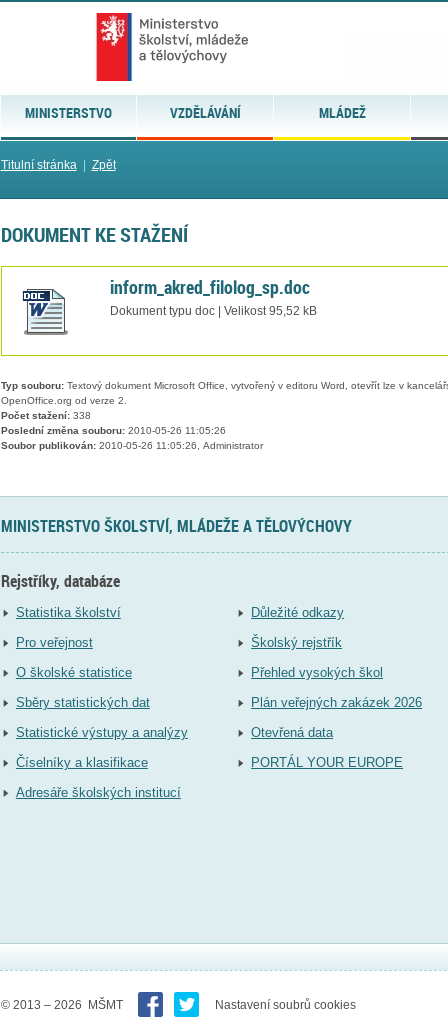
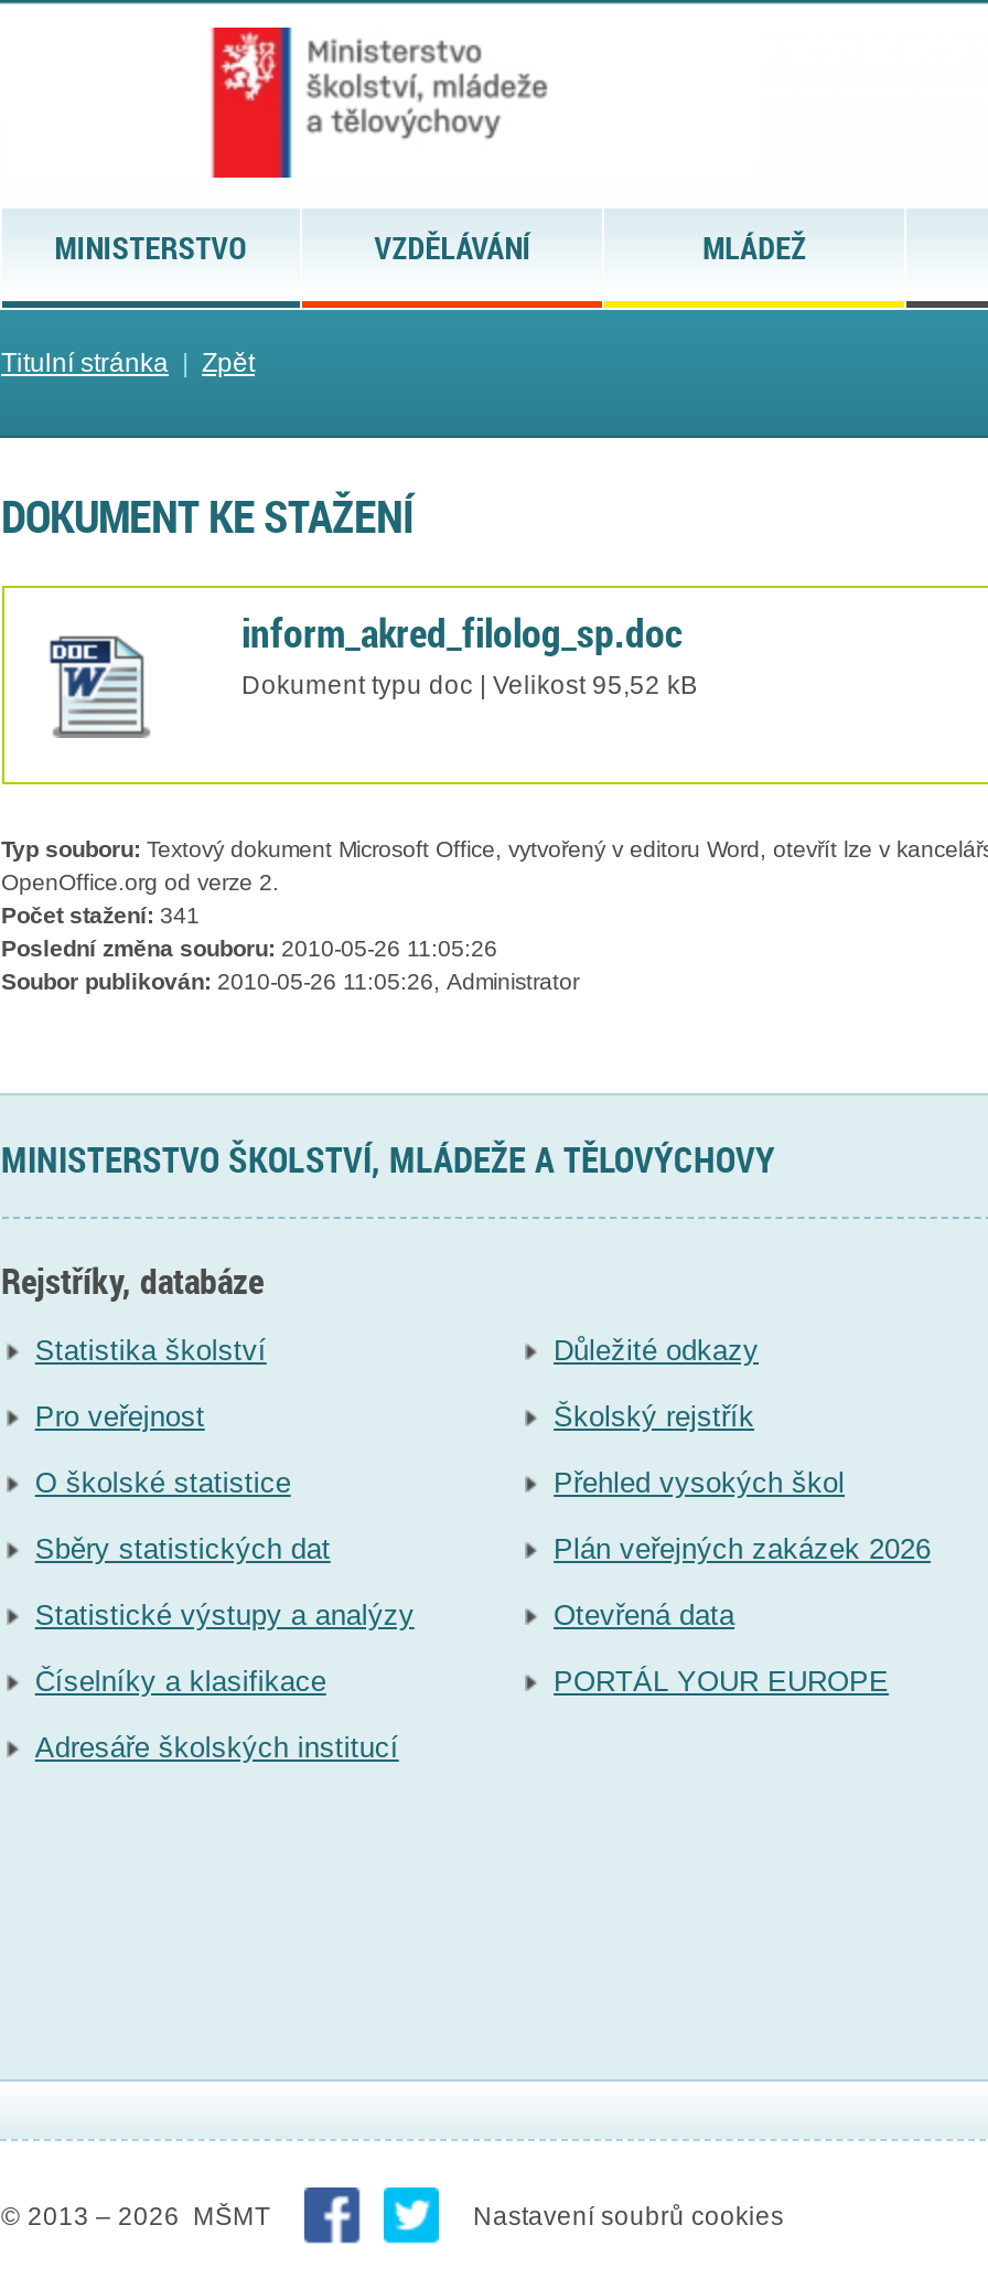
[0,410,90,421] Počet stažení: 338 -> [1,905,200,929] Počet stažení: 341

